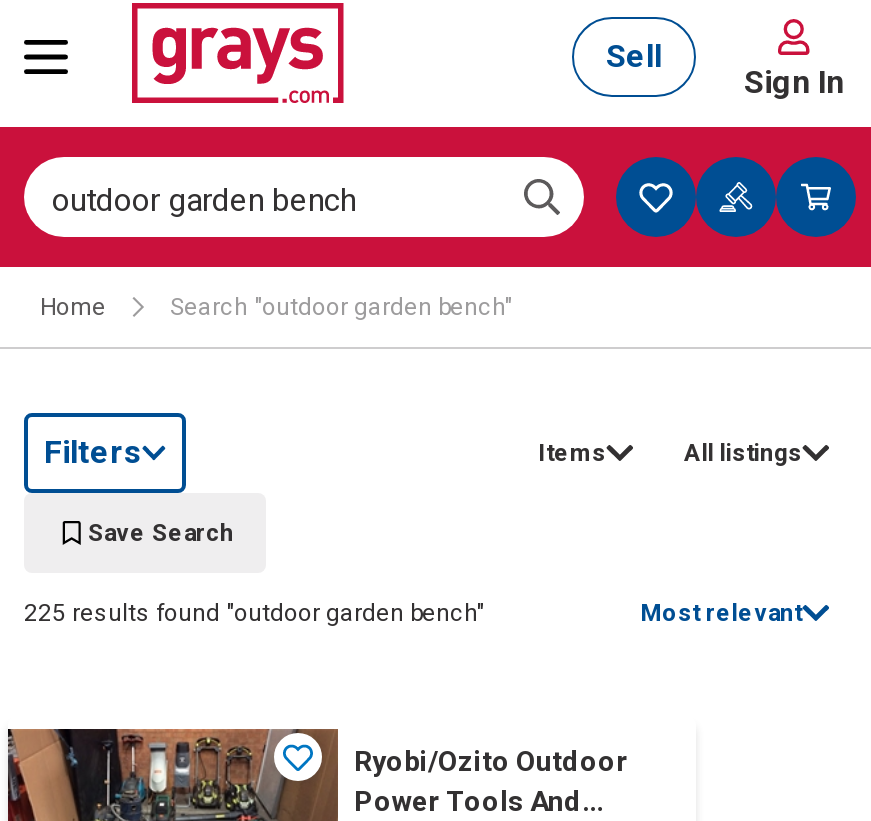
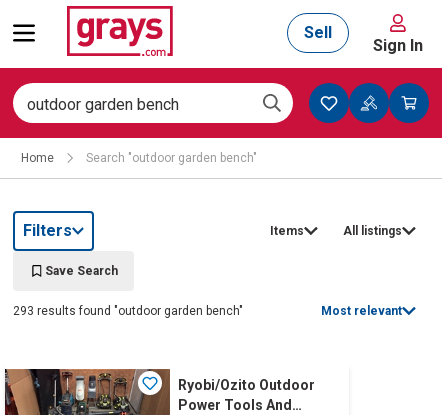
[24,599,484,627] 225 results found "outdoor garden bench" -> [13,304,243,318] 293 results found "outdoor garden bench"

